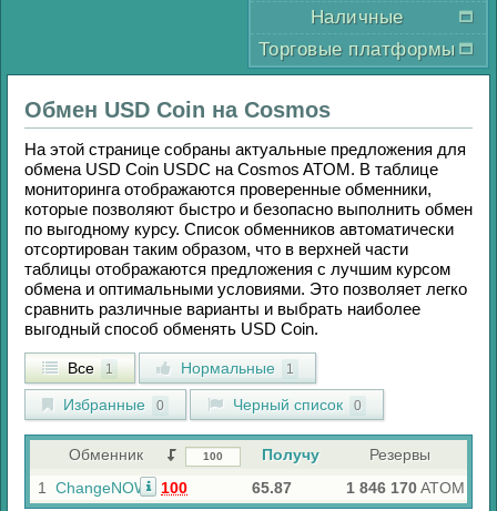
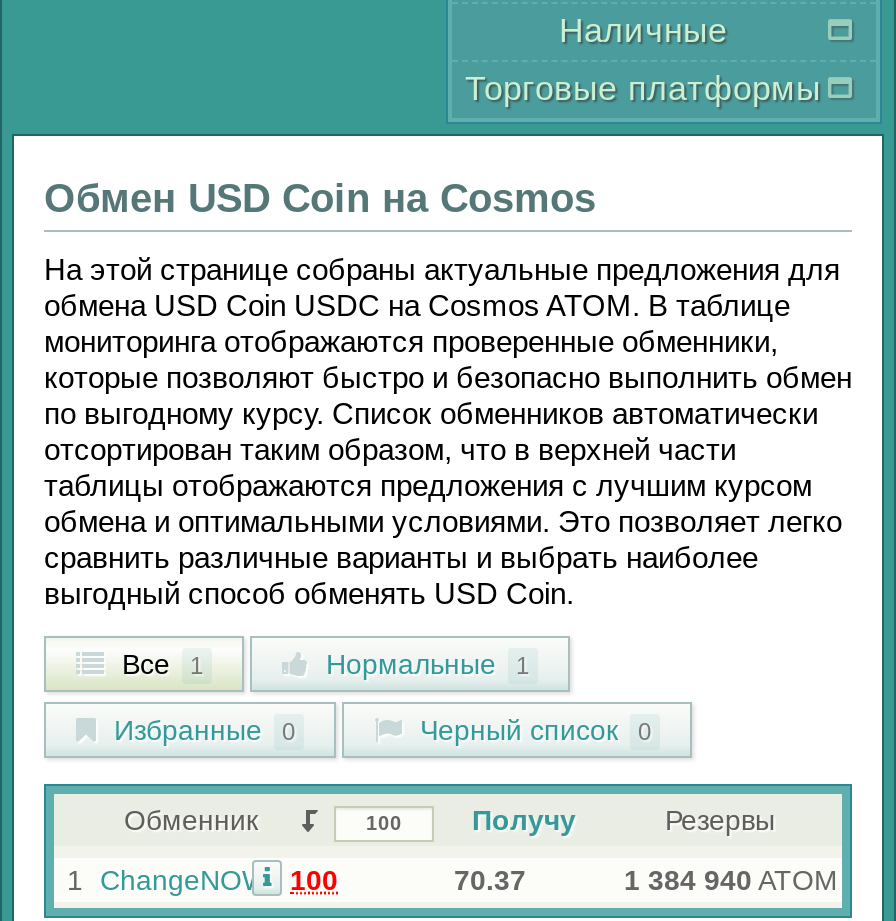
[252,479,292,497] 65.87 -> [454,864,526,896] 70.37
[346,479,465,497] 1 846 170 ATOM -> [624,864,838,896] 1 384 940 ATOM

